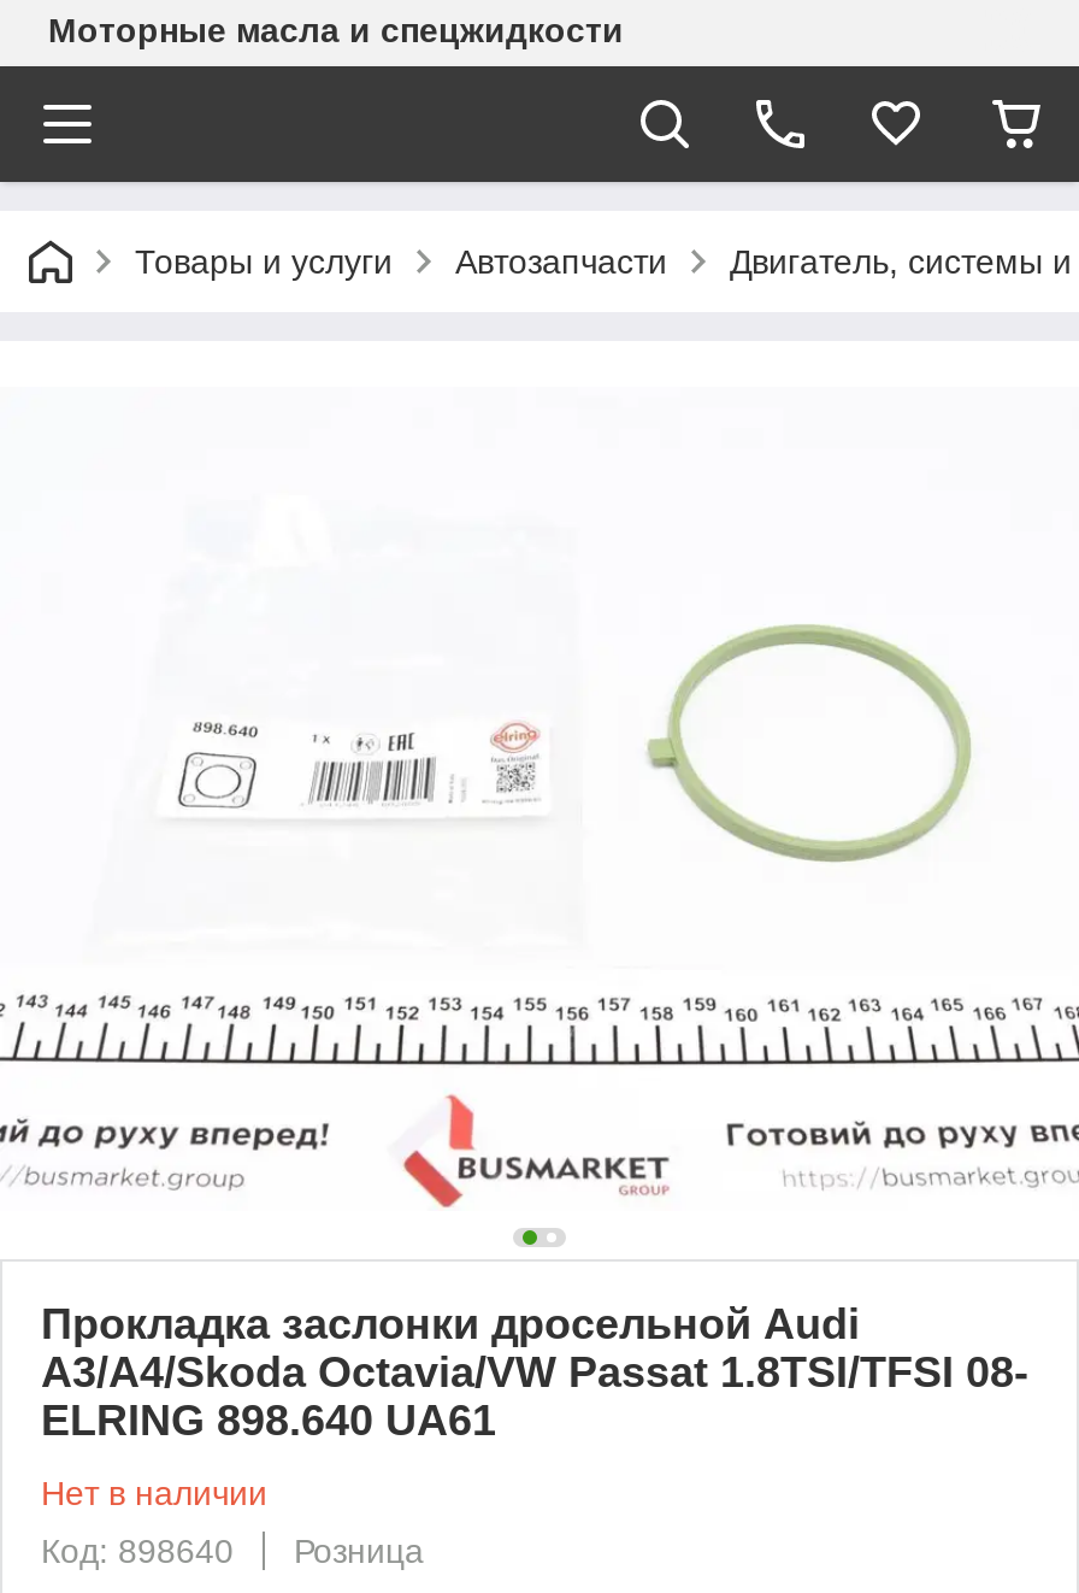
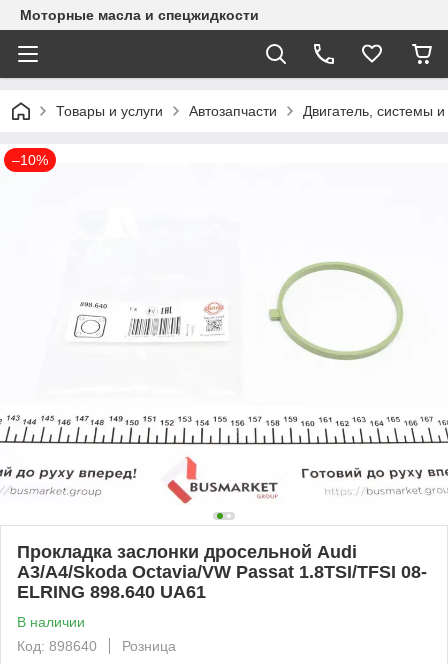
none -> [12,152,48,168] –10%
[41,1473,267,1512] Нет в наличии -> [17,614,85,630] В наличии

